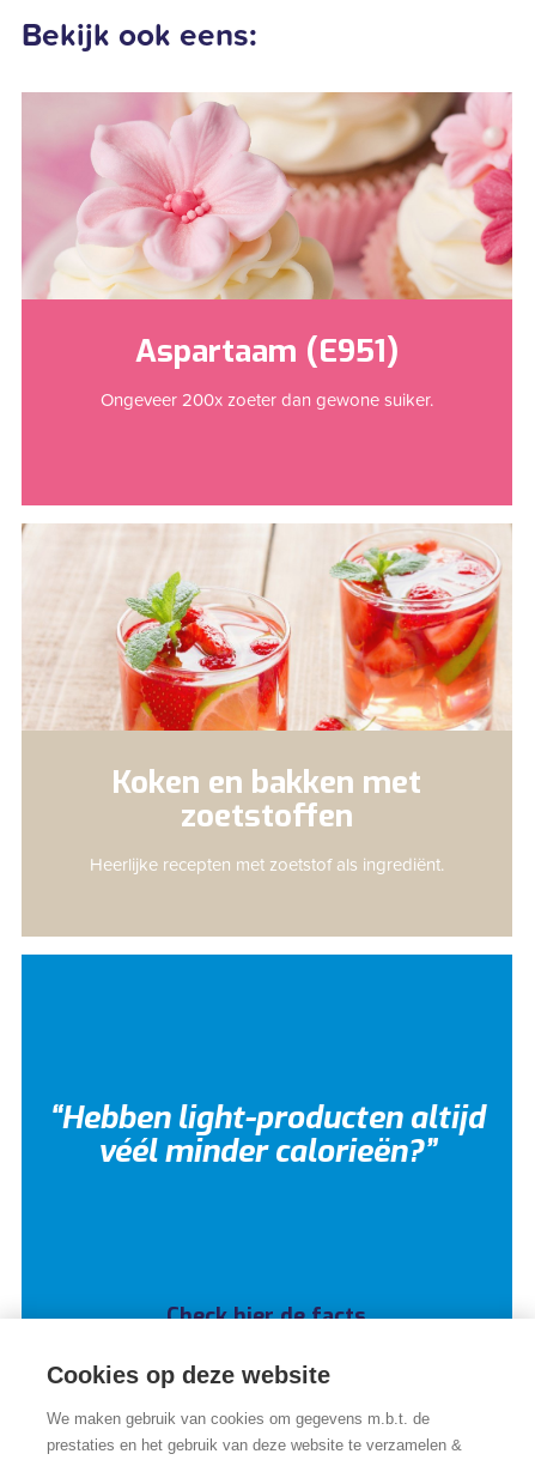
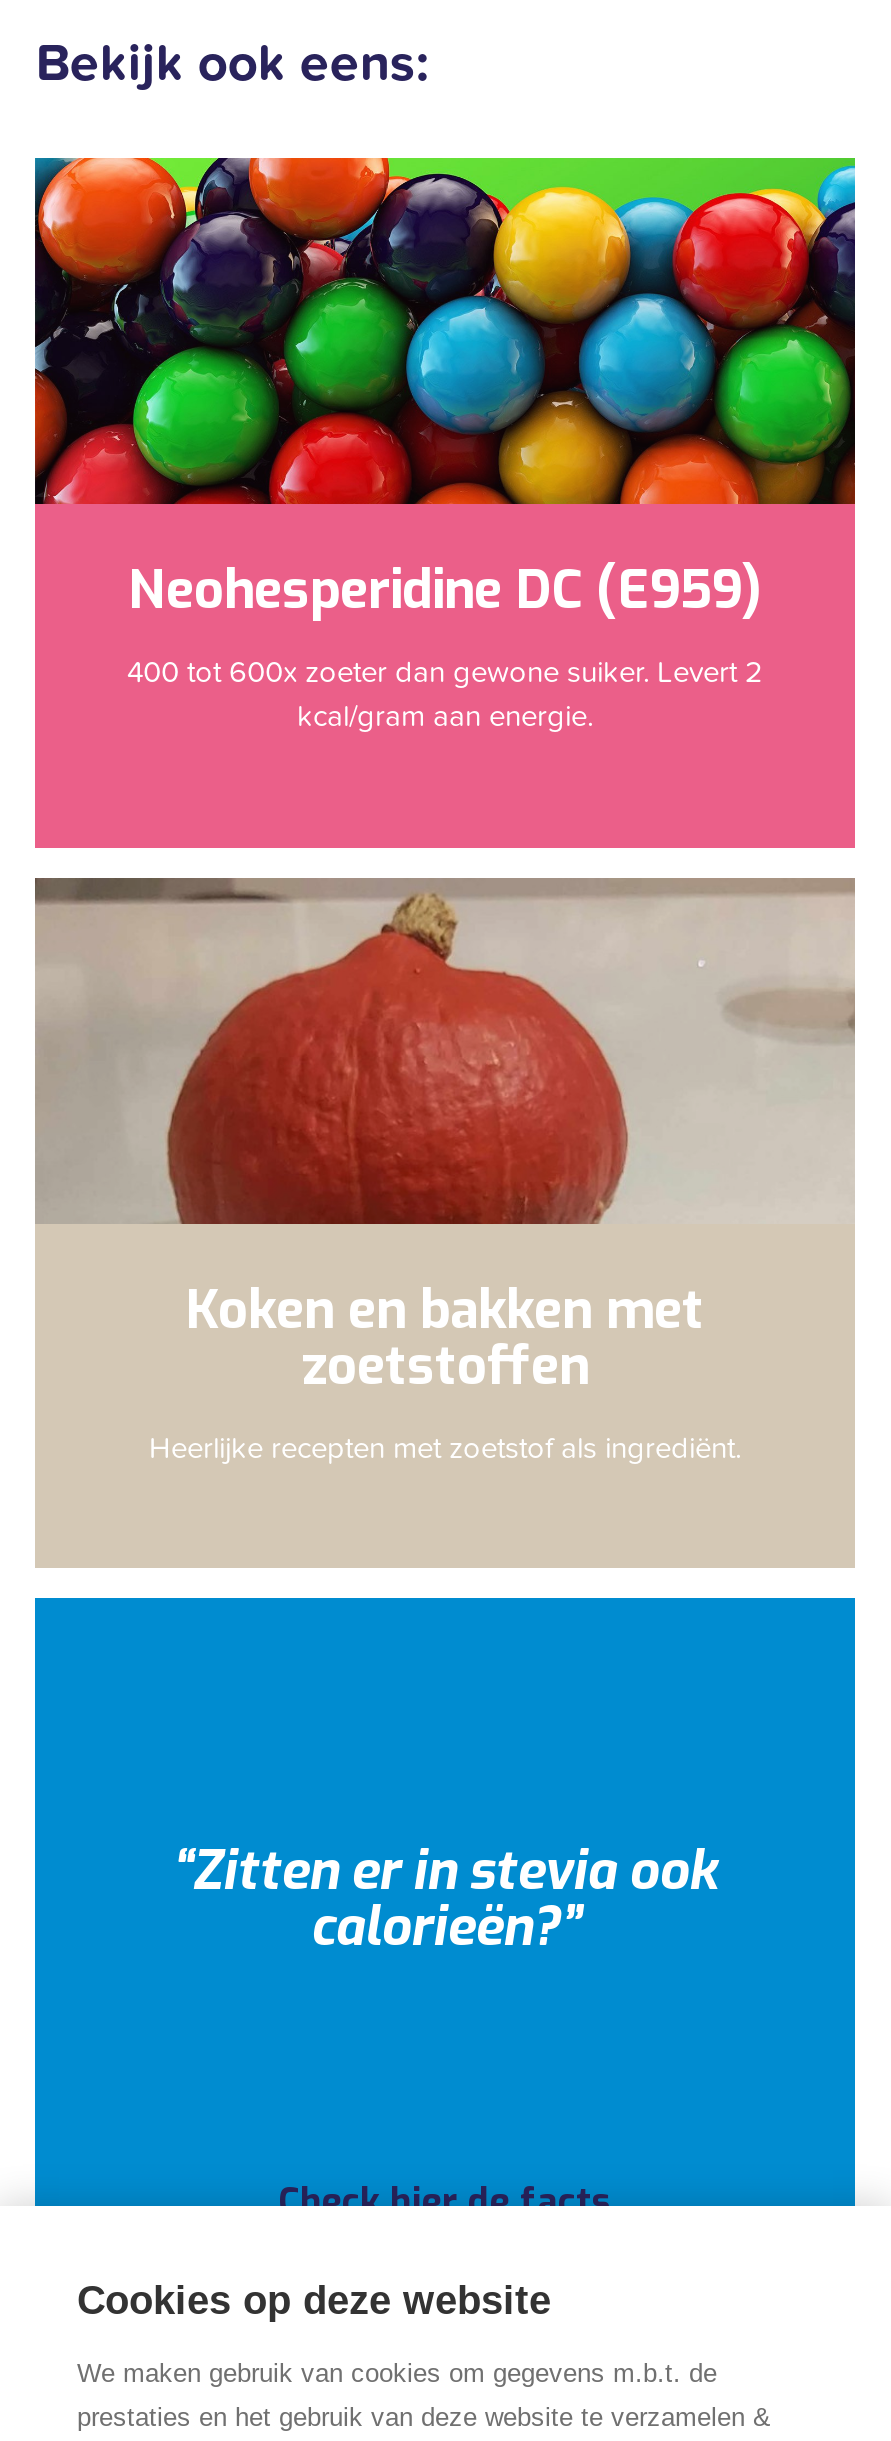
[22,91,513,411] [image] | Aspartaam (E951) | Ongeveer 200x zoeter dan gewone suiker. -> [33,156,857,734] [image] | Neohesperidine DC (E959) | 400 tot 600x zoeter dan gewone suiker. Levert 2 | kcal/gram aan energie.
[22,523,511,732] [image] -> [35,876,855,1226] [image]
[61,1097,485,1173] Hebben light-producten altijd | véél minder calorieën? -> [192,1837,718,1963] Zitten er in stevia ook | calorieën?

